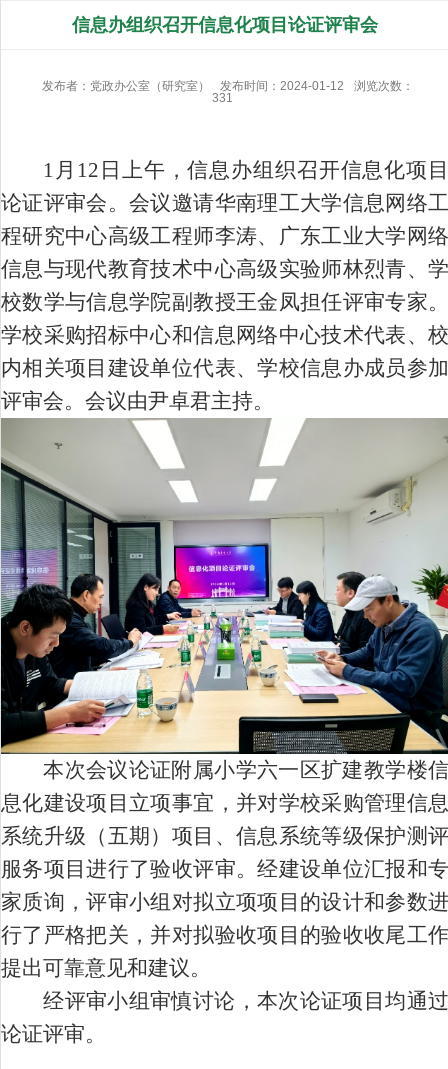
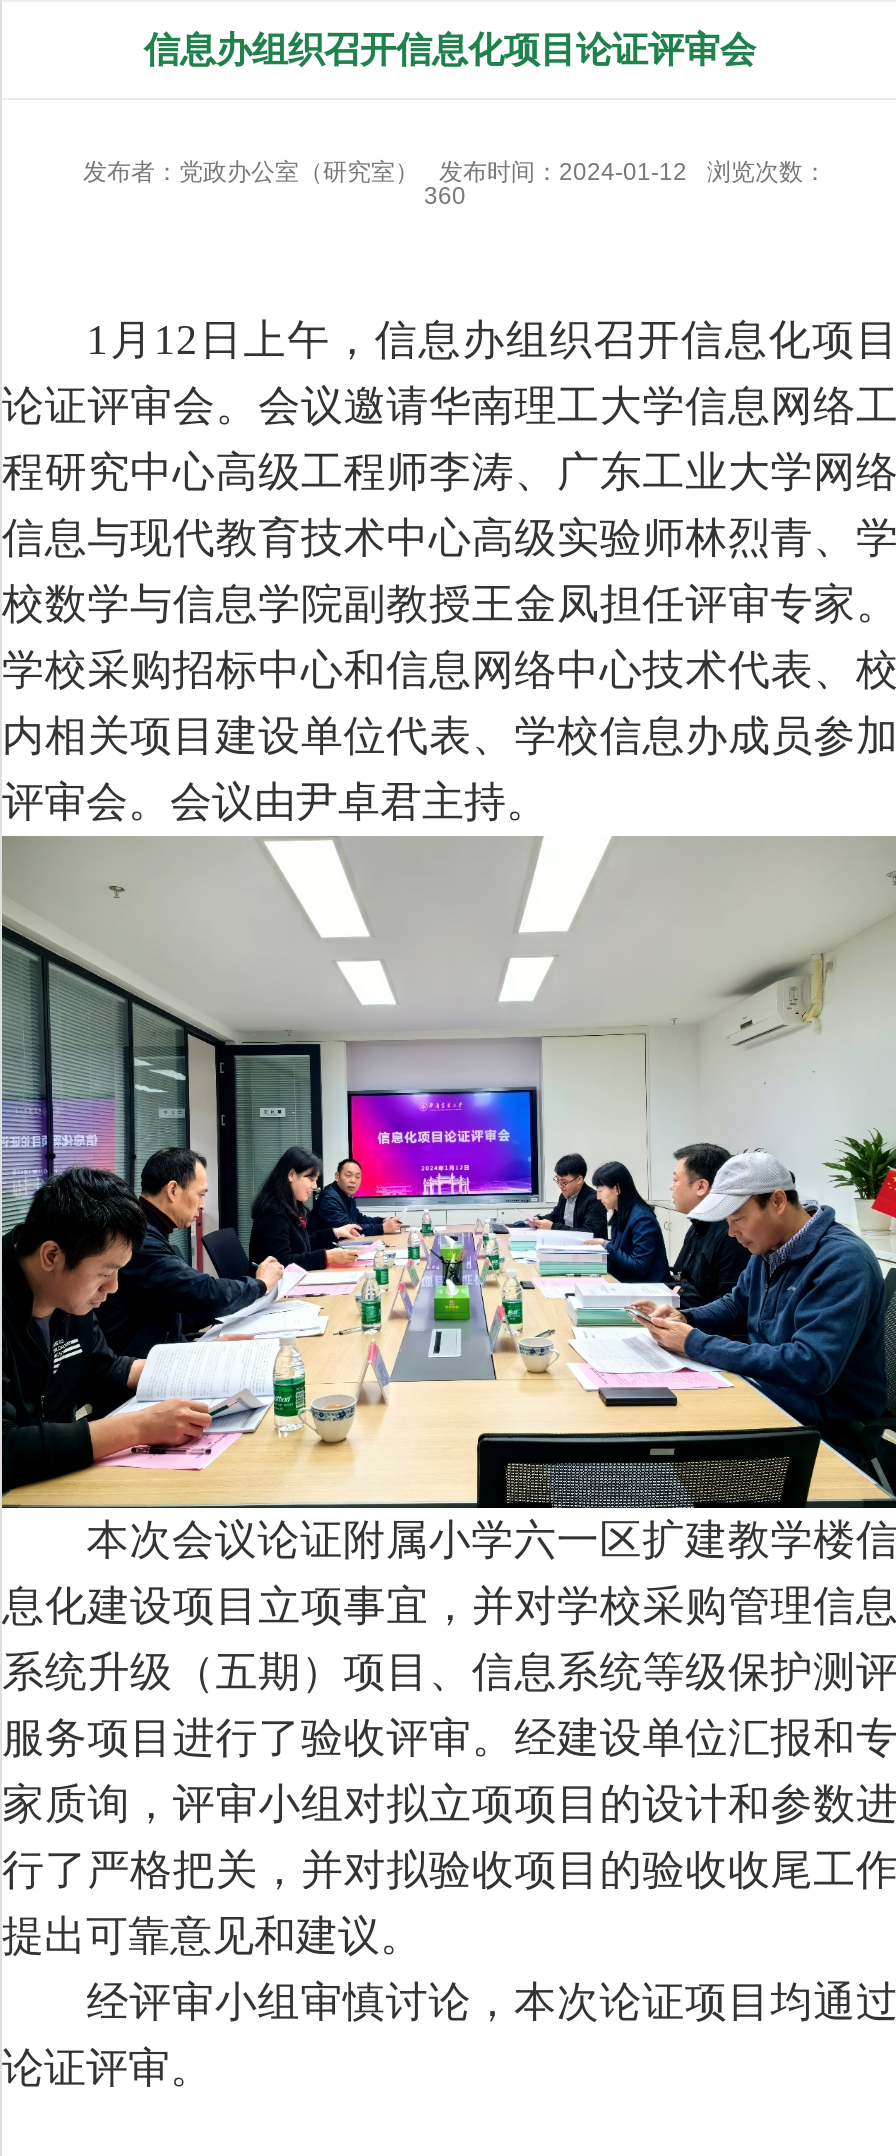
[212,91,233,105] 331 -> [424,181,466,209] 360

